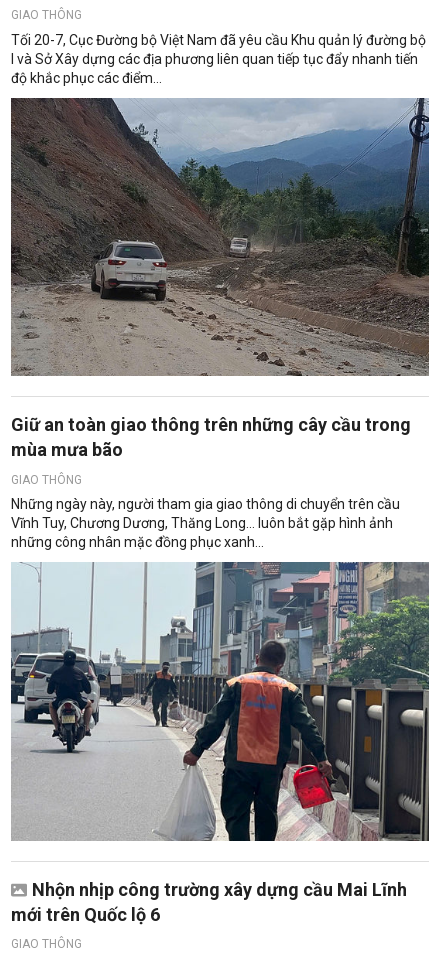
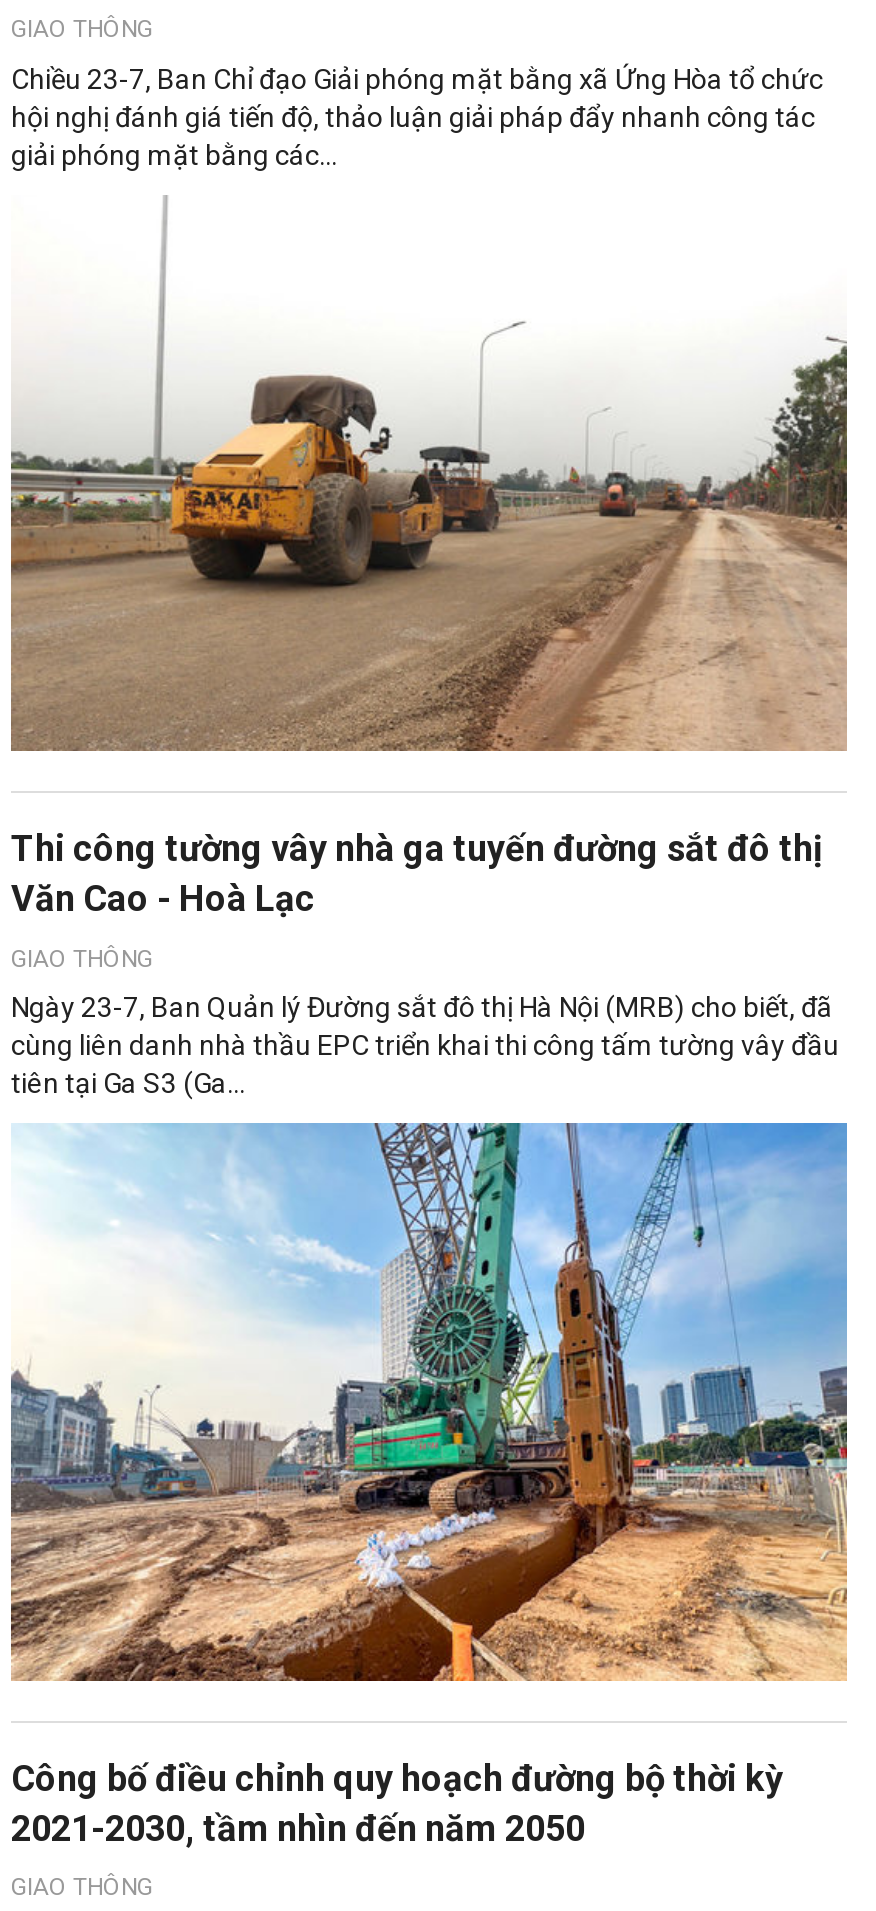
[11,31,426,85] Tối 20-7, Cục Đường bộ Việt Nam đã yêu cầu Khu quản lý đường bộ | I và Sở Xây dựng các địa phương liên quan tiếp tục đẩy nhanh tiến | độ khắc phục các điểm... -> [11,62,823,170] Chiều 23-7, Ban Chỉ đạo Giải phóng mặt bằng xã Ứng Hòa tổ chức | hội nghị đánh giá tiến độ, thảo luận giải pháp đẩy nhanh công tác | giải phóng mặt bằng các...
[10,97,430,460] [image] | Giữ an toàn giao thông trên những cây cầu trong | mùa mưa bão -> [9,195,849,919] [image] | Thi công tường vây nhà ga tuyến đường sắt đô thị | Văn Cao - Hoà Lạc
[11,496,400,550] Những ngày này, người tham gia giao thông di chuyển trên cầu | Vĩnh Tuy, Chương Dương, Thăng Long… luôn bắt gặp hình ảnh | những công nhân mặc đồng phục xanh... -> [11,991,839,1099] Ngày 23-7, Ban Quản lý Đường sắt đô thị Hà Nội (MRB) cho biết, đã | cùng liên danh nhà thầu EPC triển khai thi công tấm tường vây đầu | tiên tại Ga S3 (Ga...
[10,561,430,925] [image] | Nhộn nhịp công trường xây dựng cầu Mai Lĩnh | mới trên Quốc lộ 6 -> [11,1121,849,1849] [image] | Công bố điều chỉnh quy hoạch đường bộ thời kỳ | 2021-2030, tầm nhìn đến năm 2050

